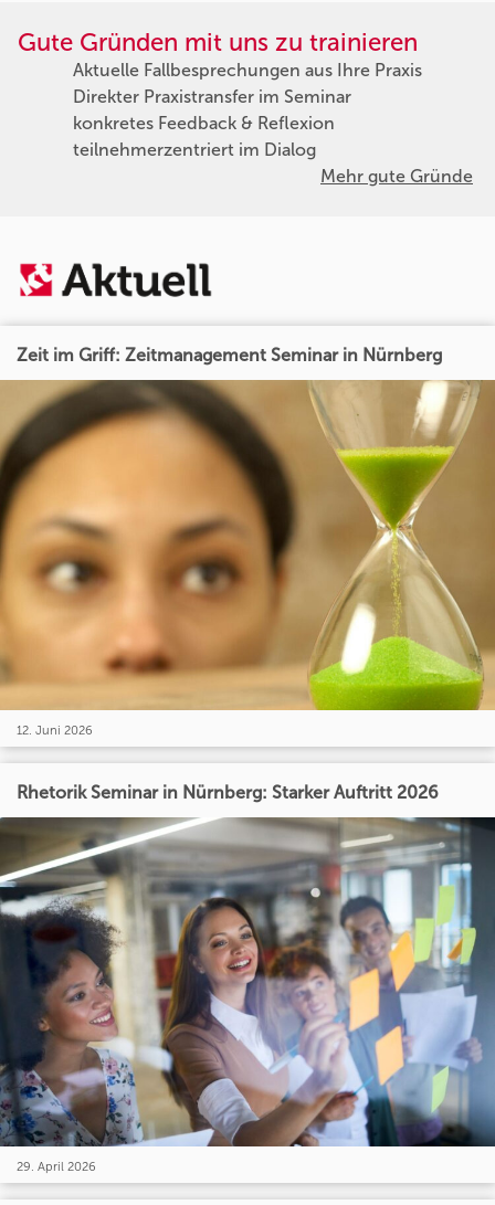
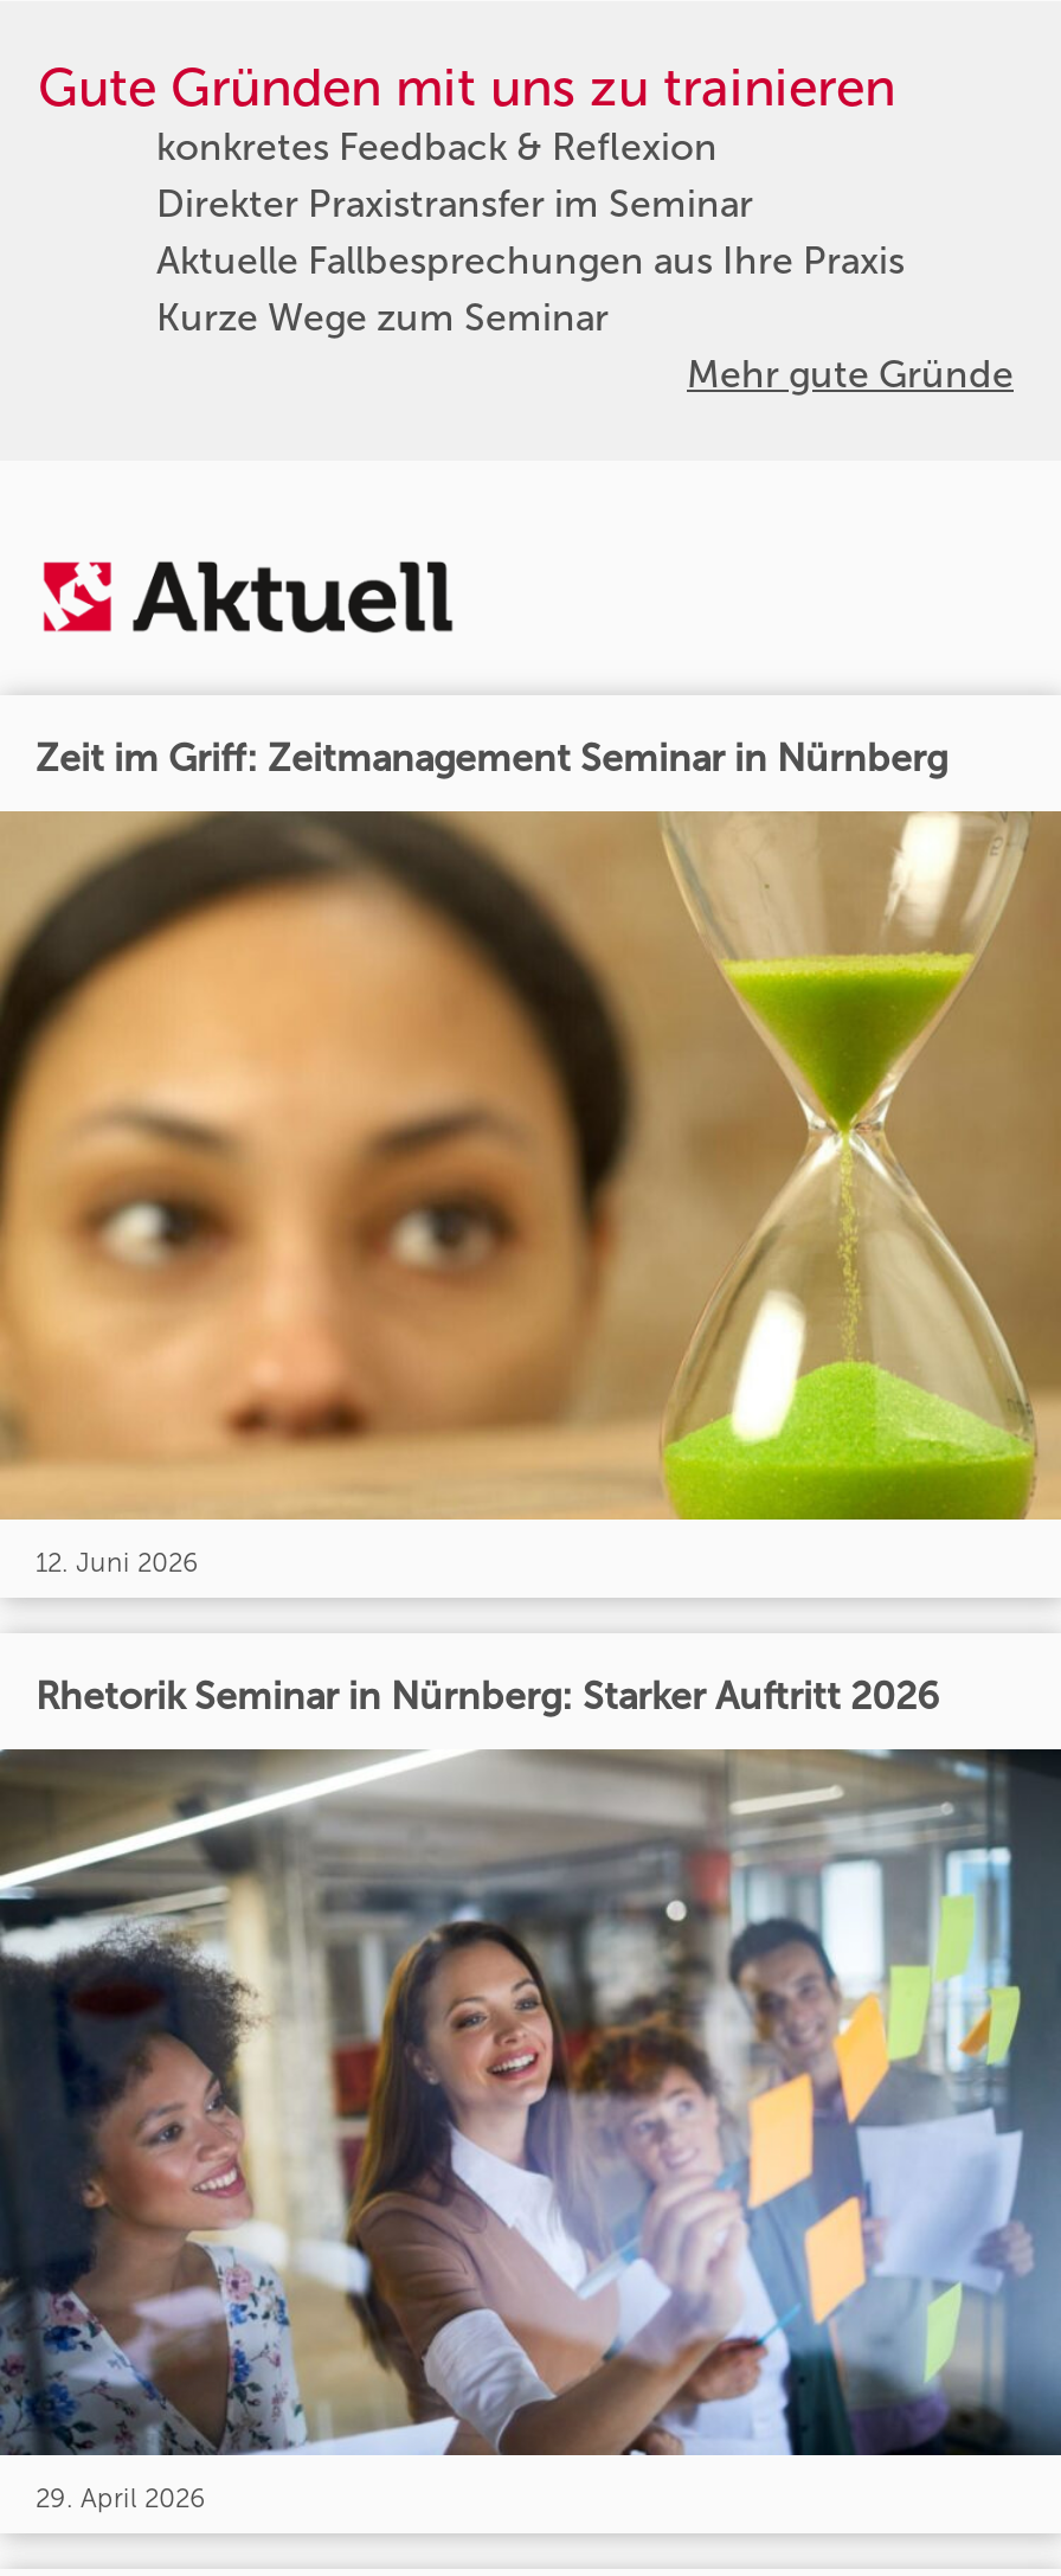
moved [73,60,422,81] -> [156,238,905,283]: Aktuelle Fallbesprechungen aus Ihre Praxis
moved [73,86,351,134] -> [156,124,753,226]: Direkter Praxistransfer im Seminar | konkretes Feedback & Reflexion
[73,139,316,160] teilnehmerzentriert im Dialog -> [156,295,609,340] Kurze Wege zum Seminar

